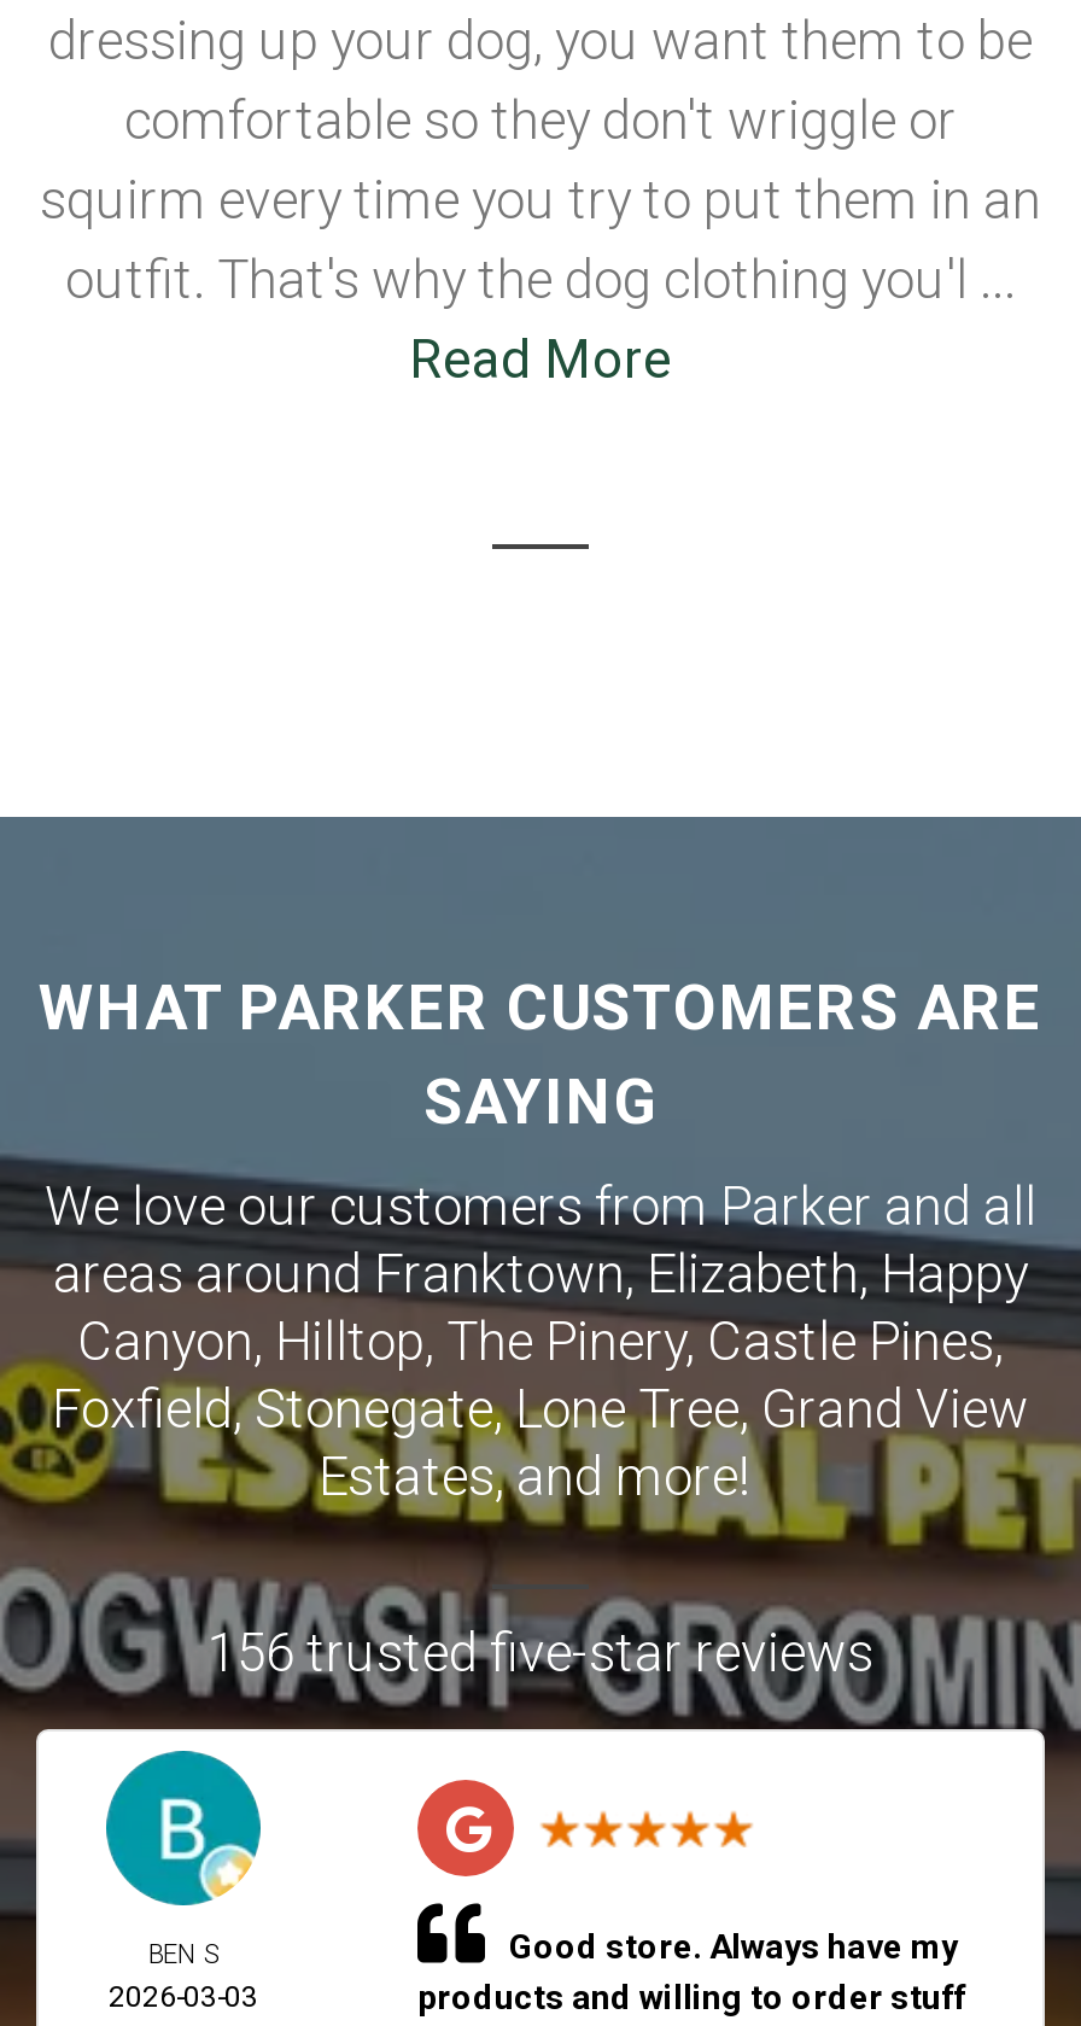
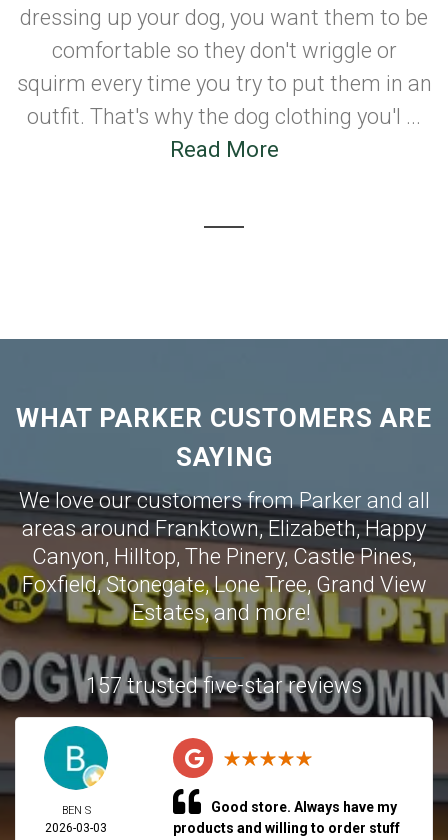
[208,1623,873,1683] 156 trusted five-star reviews -> [86,673,362,698] 157 trusted five-star reviews

